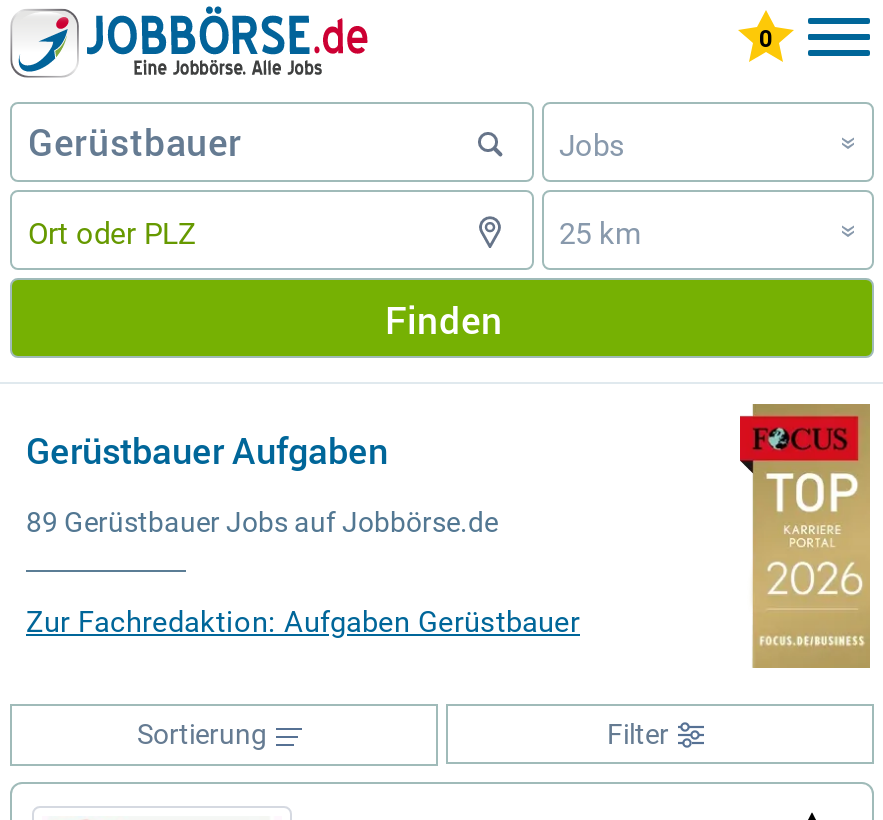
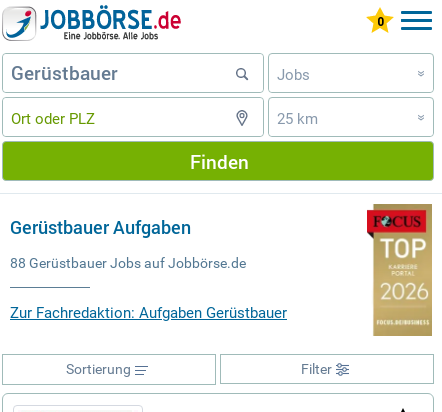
[26,506,498,538] 89 Gerüstbauer Jobs auf Jobbörse.de -> [10,255,246,271] 88 Gerüstbauer Jobs auf Jobbörse.de

